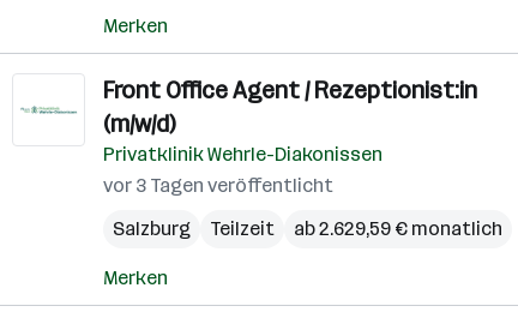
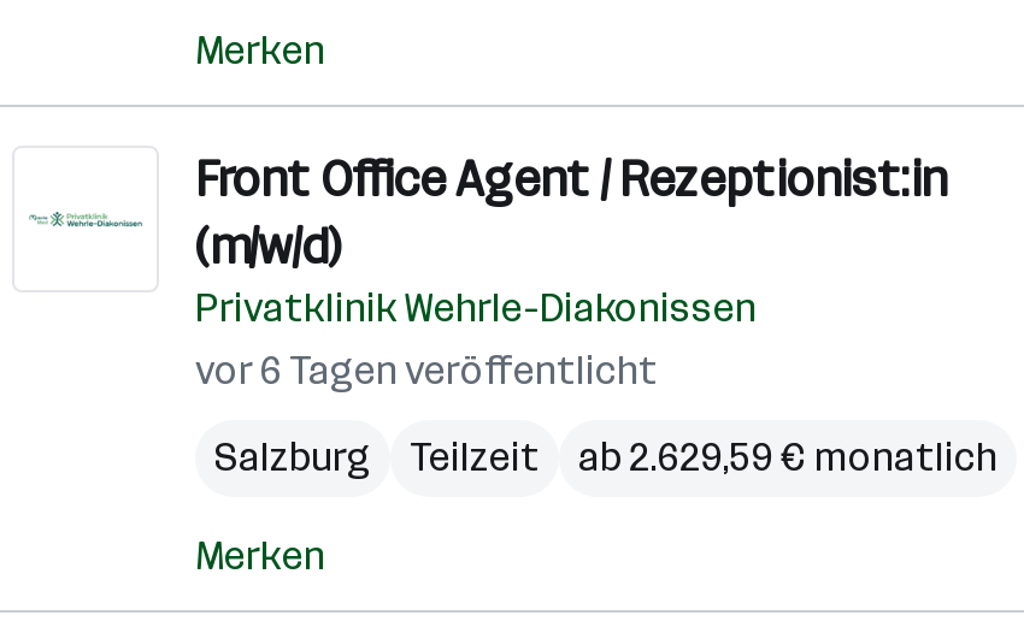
[103,174,333,197] vor 3 Tagen veröffentlicht -> [195,348,658,394] vor 6 Tagen veröffentlicht

